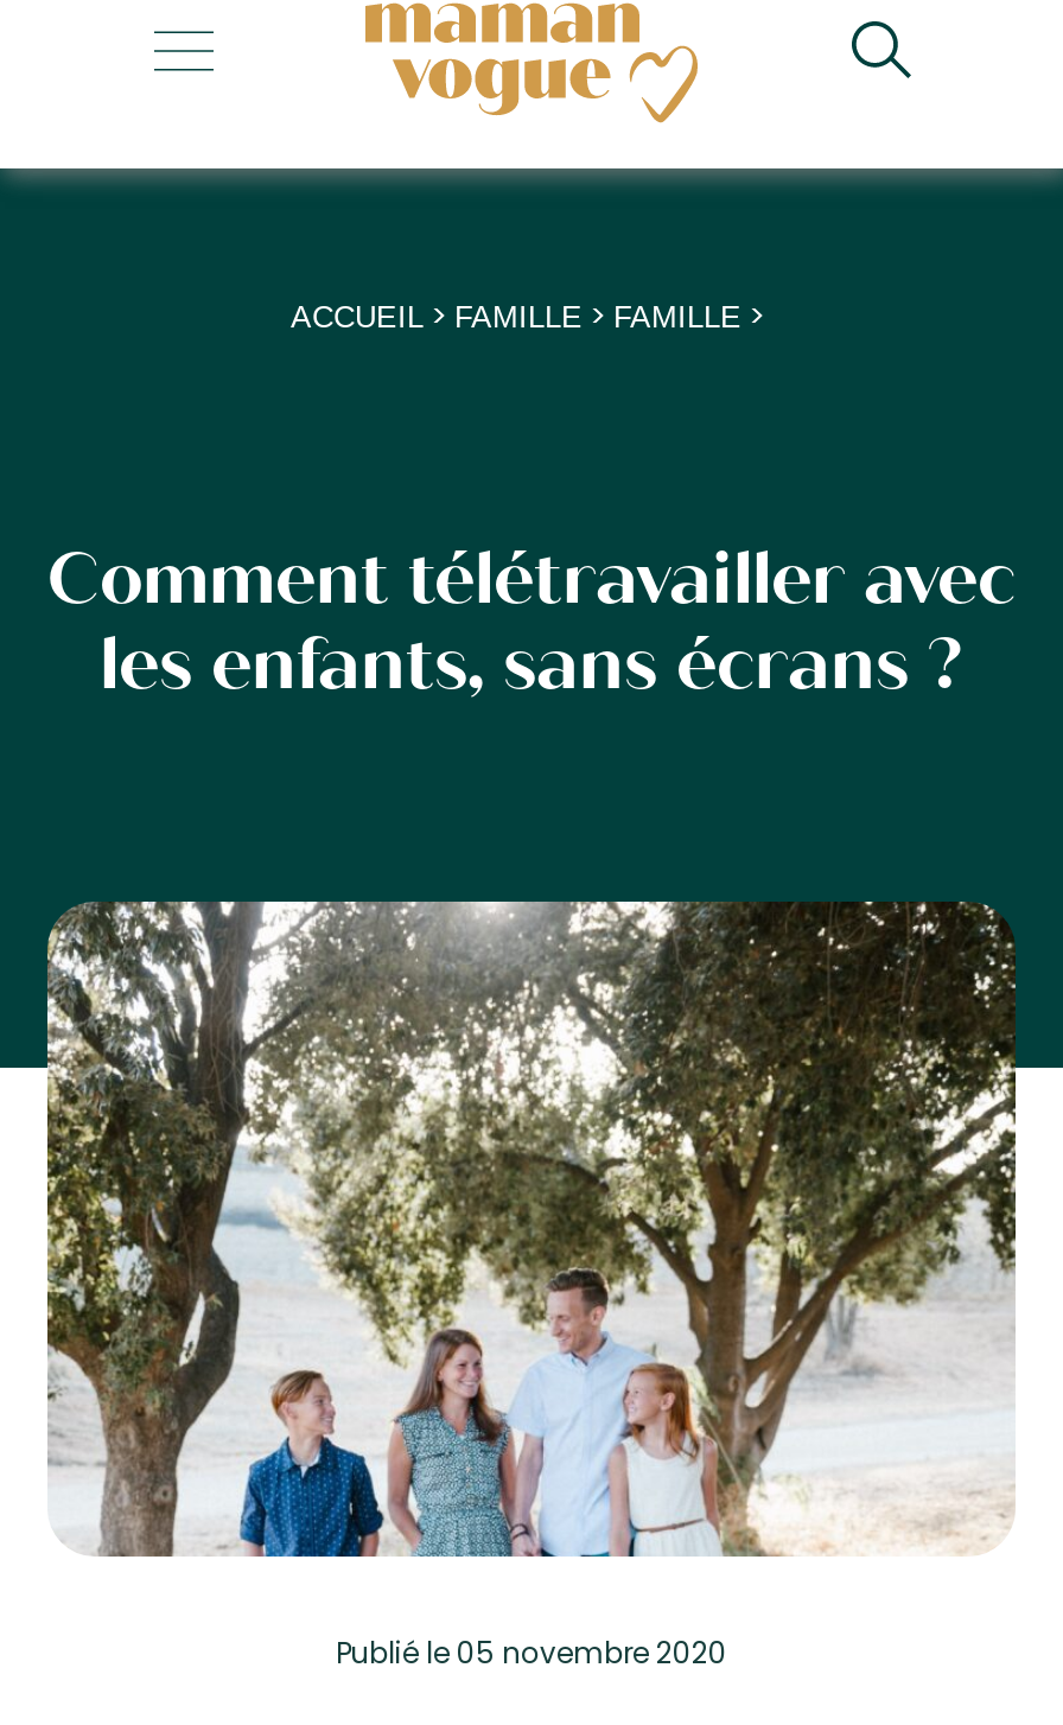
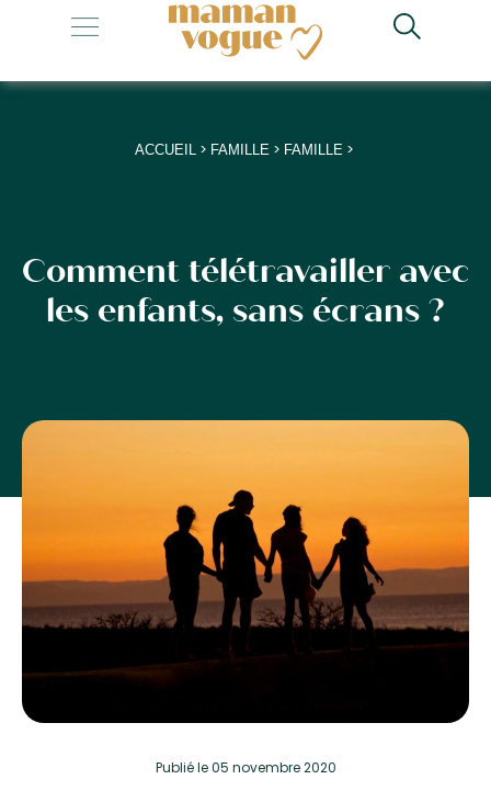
[45,899,1018,1559] [image] -> [21,419,470,724] [image]

